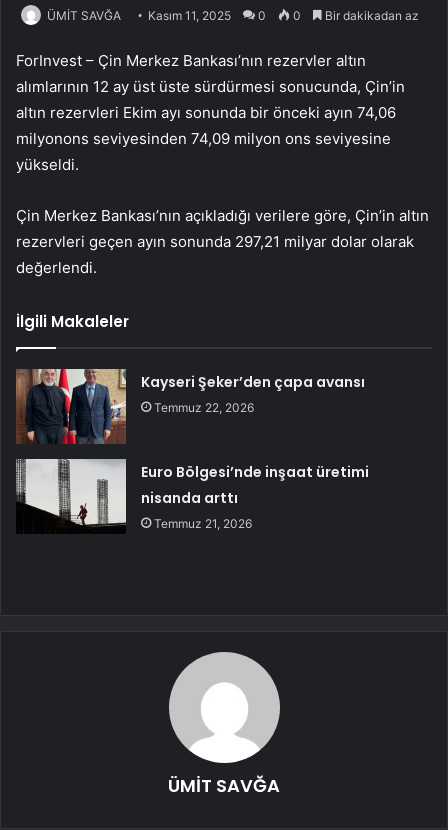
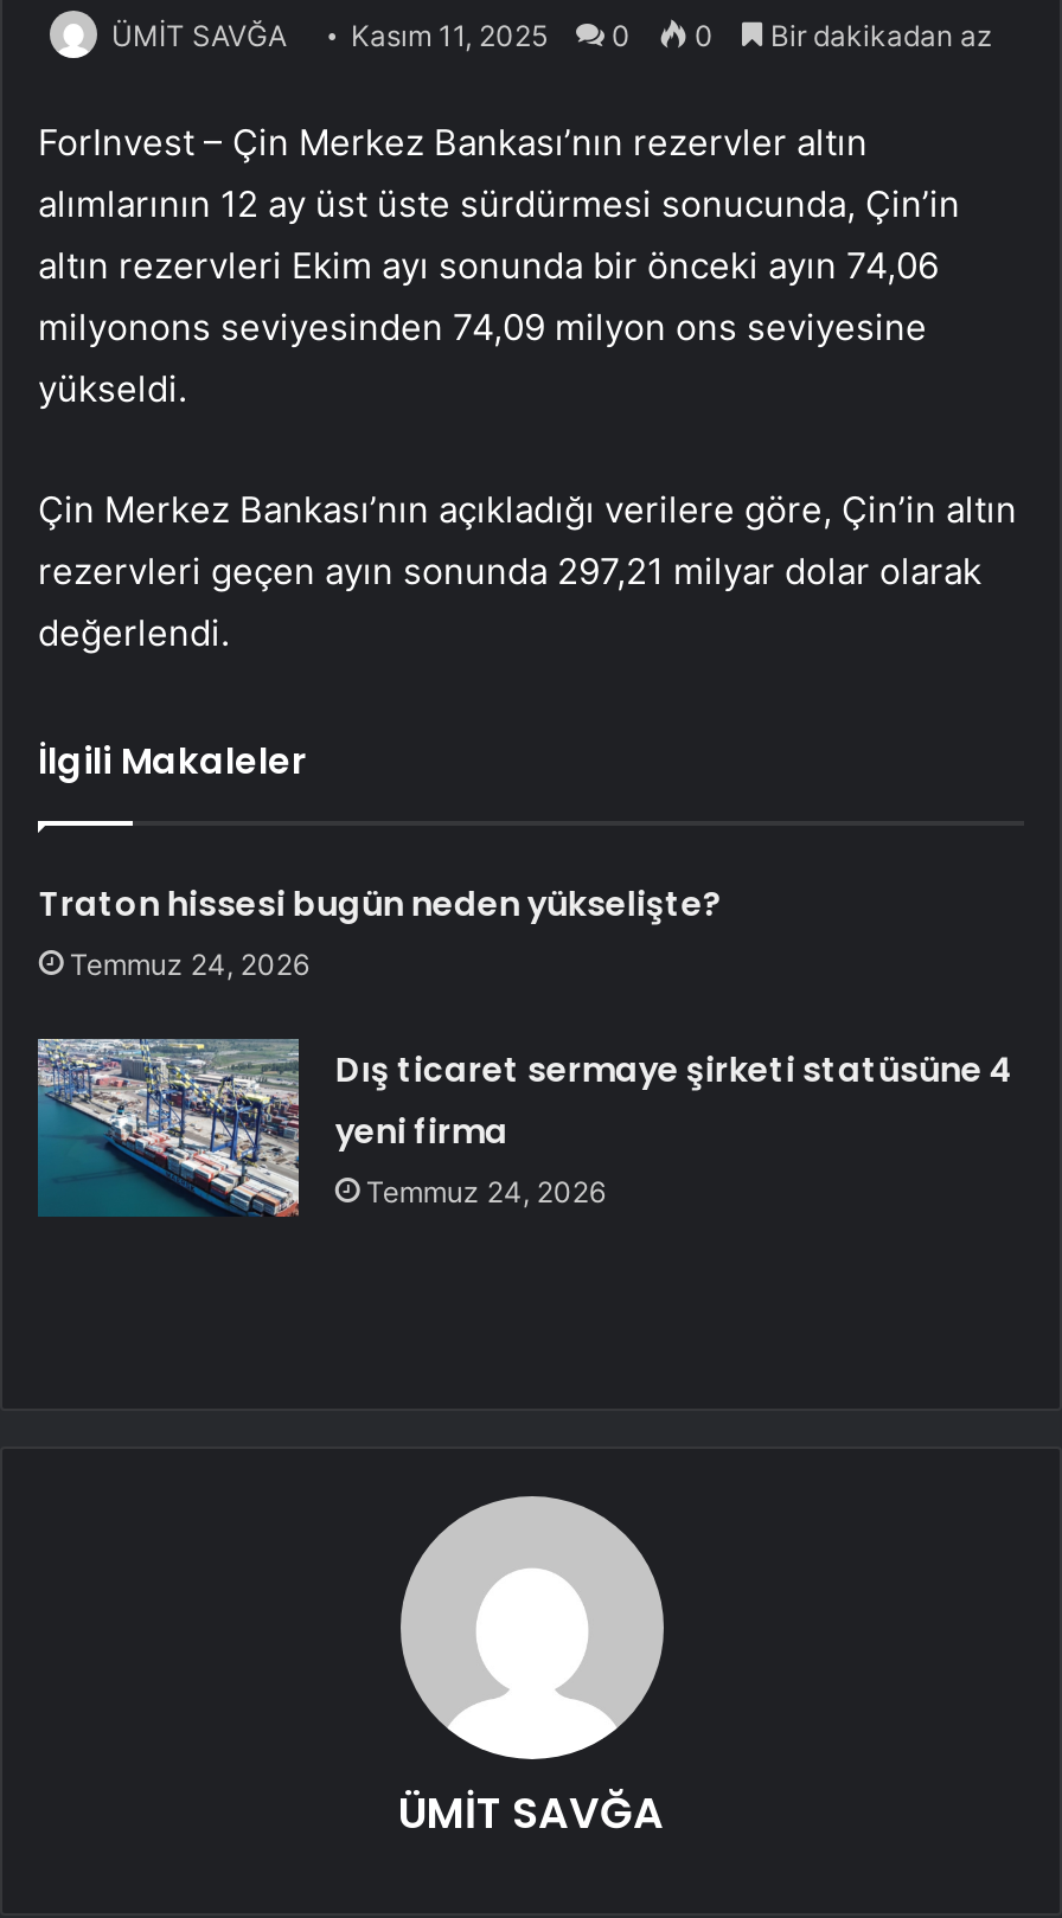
[141,372,365,415] Kayseri Şeker’den çapa avansı | Temmuz 22, 2026 -> [39,881,721,983] Traton hissesi bugün neden yükselişte? | Temmuz 24, 2026
[16,460,369,533] [image] | Euro Bölgesi’nde inşaat üretimi | nisanda arttı | Temmuz 21, 2026 -> [38,1039,1013,1219] [image] | Dış ticaret sermaye şirketi statüsüne 4 | yeni firma | Temmuz 24, 2026

